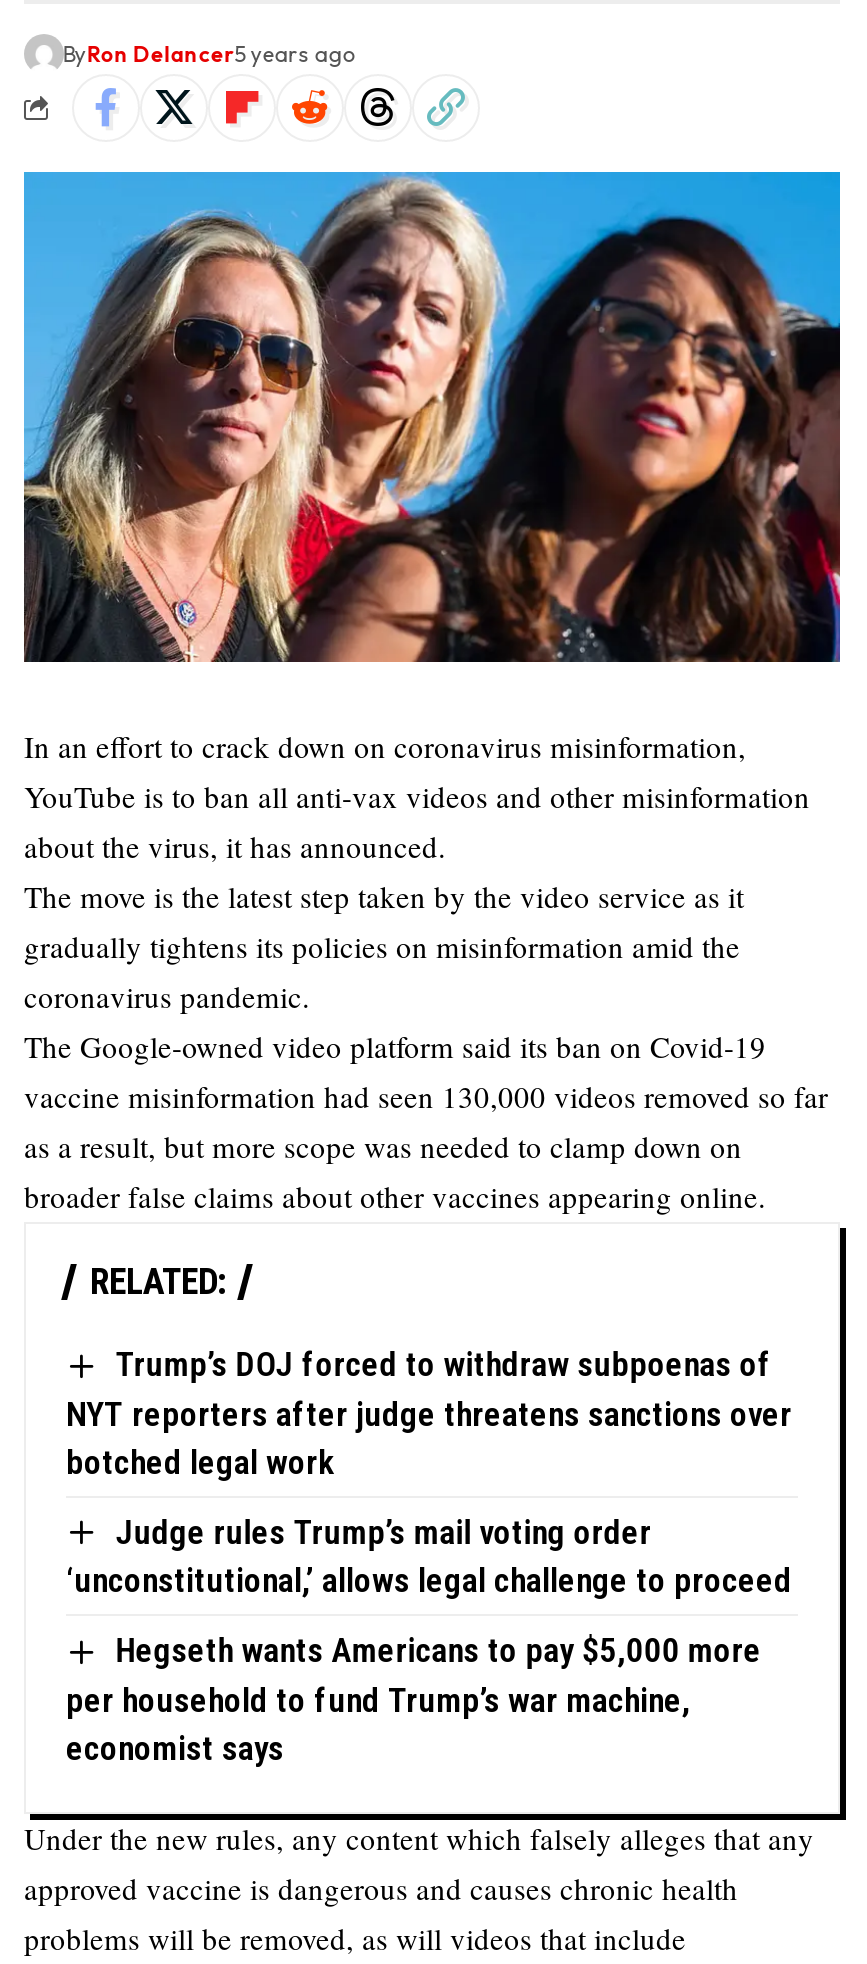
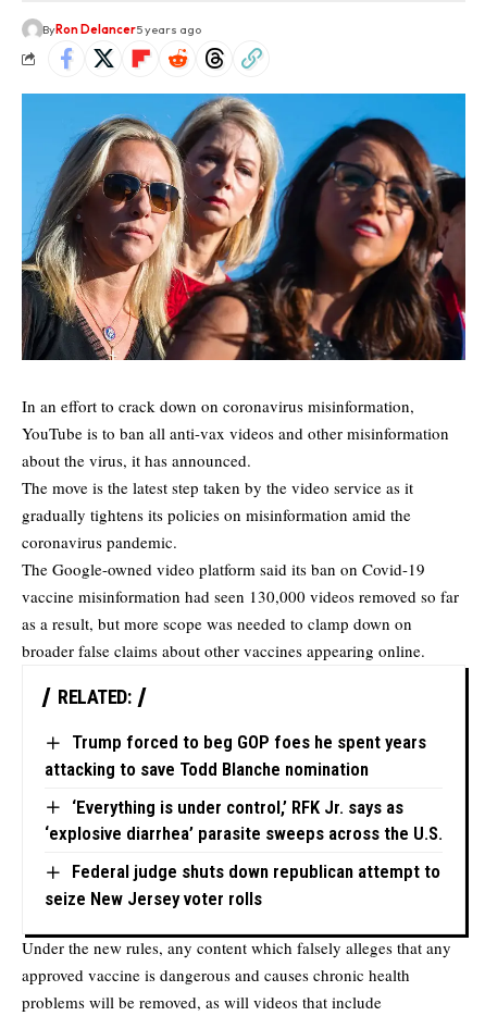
[66,1344,792,1482] Trump’s DOJ forced to withdraw subpoenas of | NYT reporters after judge threatens sanctions over | botched legal work -> [45,731,426,780] Trump forced to beg GOP foes he spent years | attacking to save Todd Blanche nomination
[66,1512,792,1601] Judge rules Trump’s mail voting order | ‘unconstitutional,’ allows legal challenge to proceed -> [45,796,443,844] ‘Everything is under control,’ RFK Jr. says as | ‘explosive diarrhea’ parasite sweeps across the U.S.
[66,1631,761,1768] Hegseth wants Americans to pay $5,000 more | per household to fund Trump’s war machine, | economist says -> [45,861,440,909] Federal judge shuts down republican attempt to | seize New Jersey voter rolls

